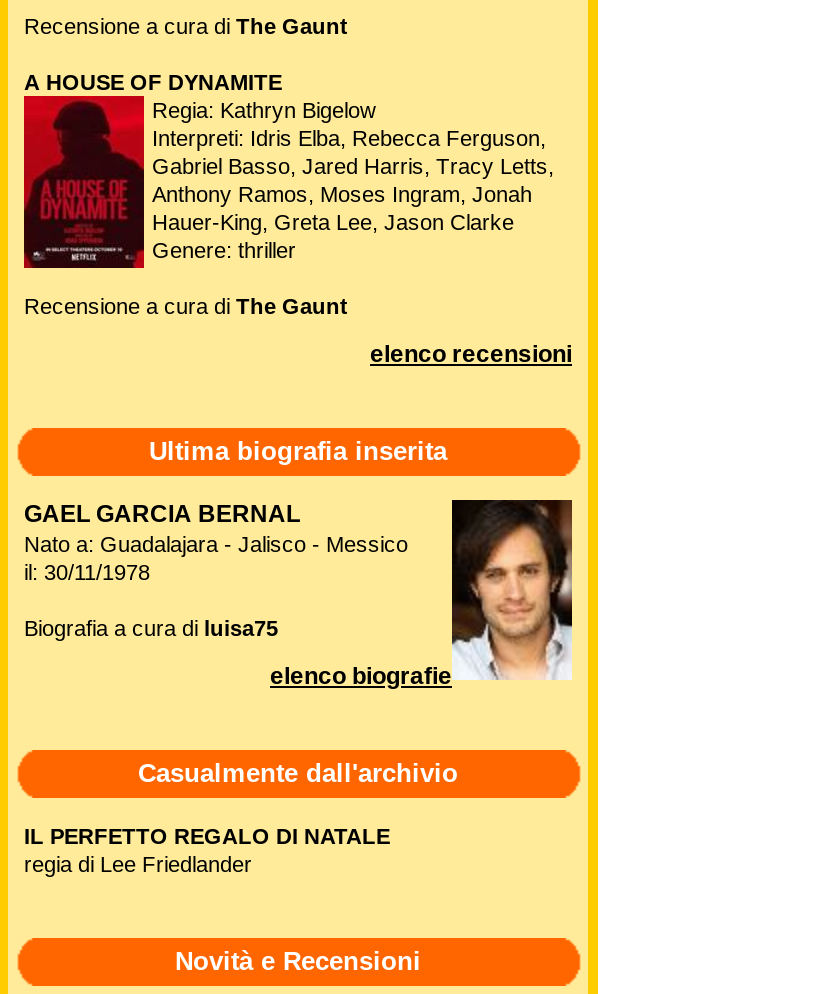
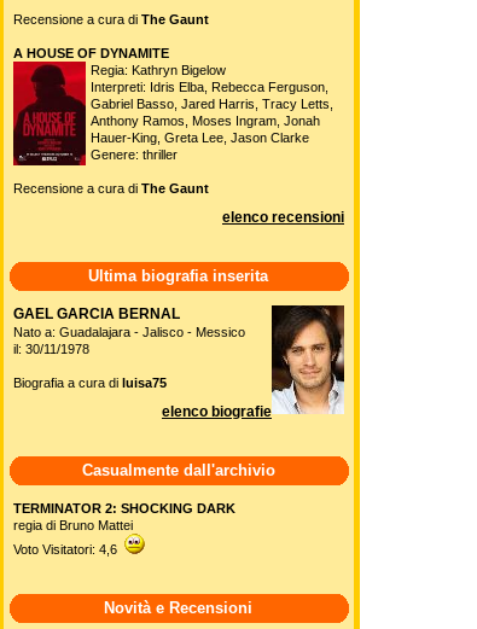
[24,824,390,876] IL PERFETTO REGALO DI NATALE | regia di Lee Friedlander -> [13,501,235,557] TERMINATOR 2: SHOCKING DARK | regia di Bruno Mattei | Voto Visitatori: 4,6

